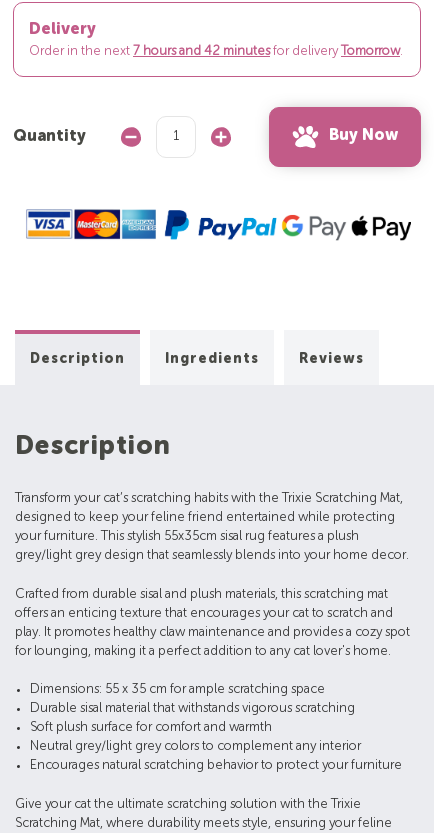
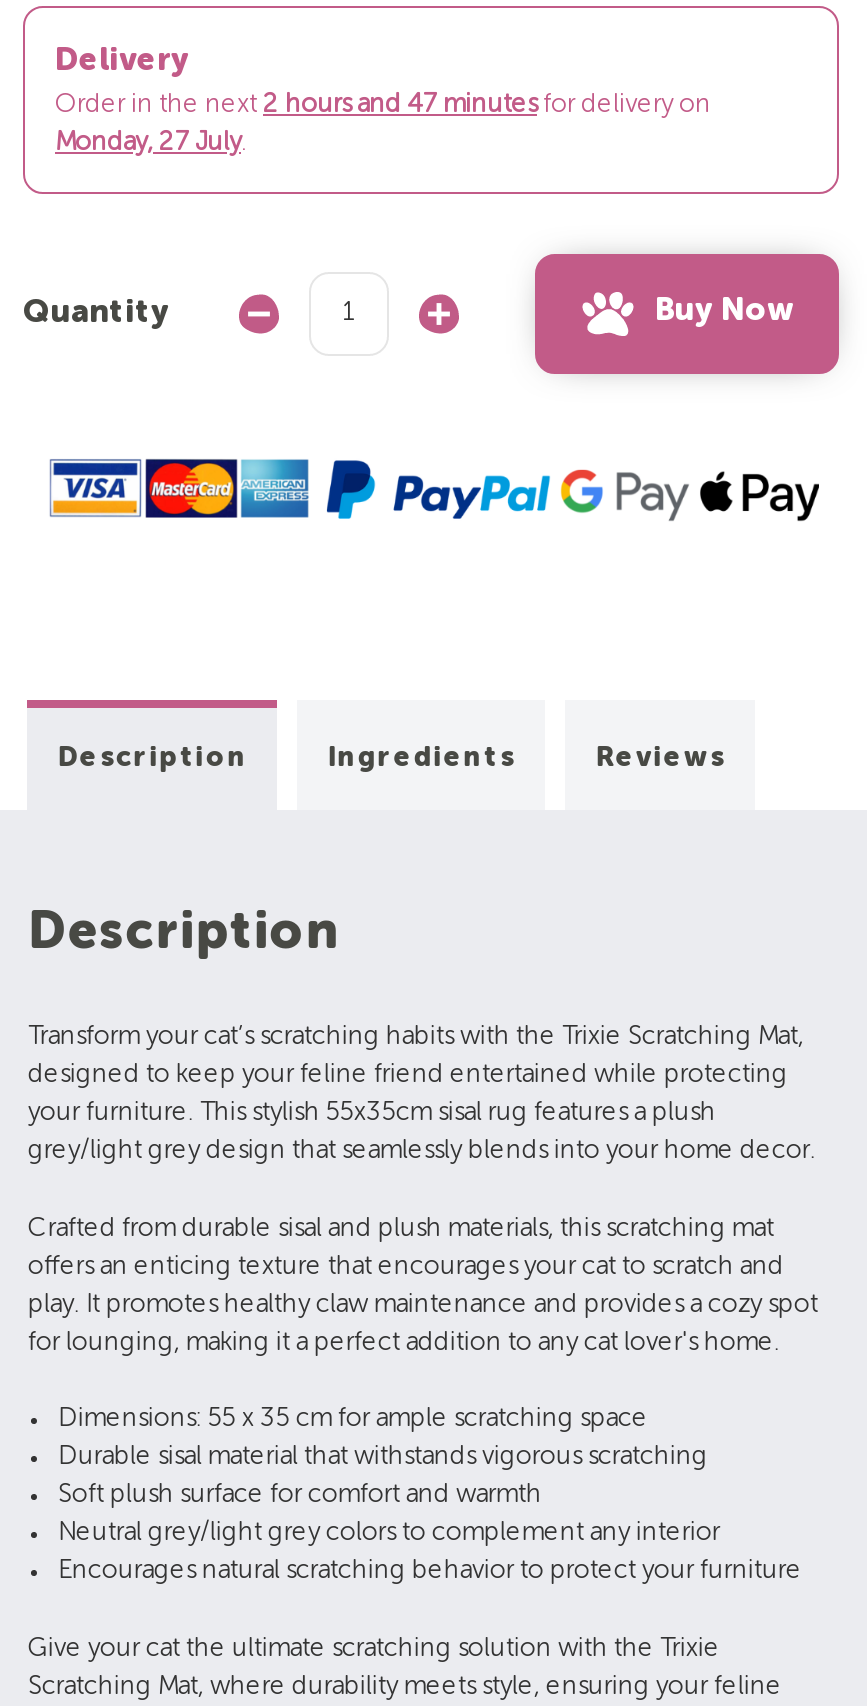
[29,45,403,58] Order in the next 7 hours and 42 minutesfor delivery Tomorrow. -> [55,92,711,156] Order in the next 2 hours and 47 minutes for delivery on | Monday, 27 July.

